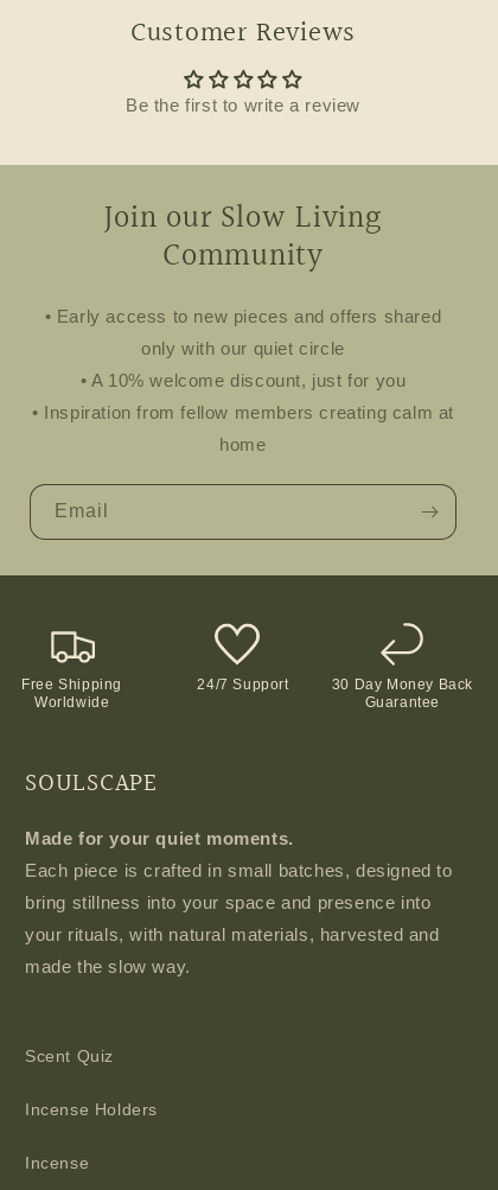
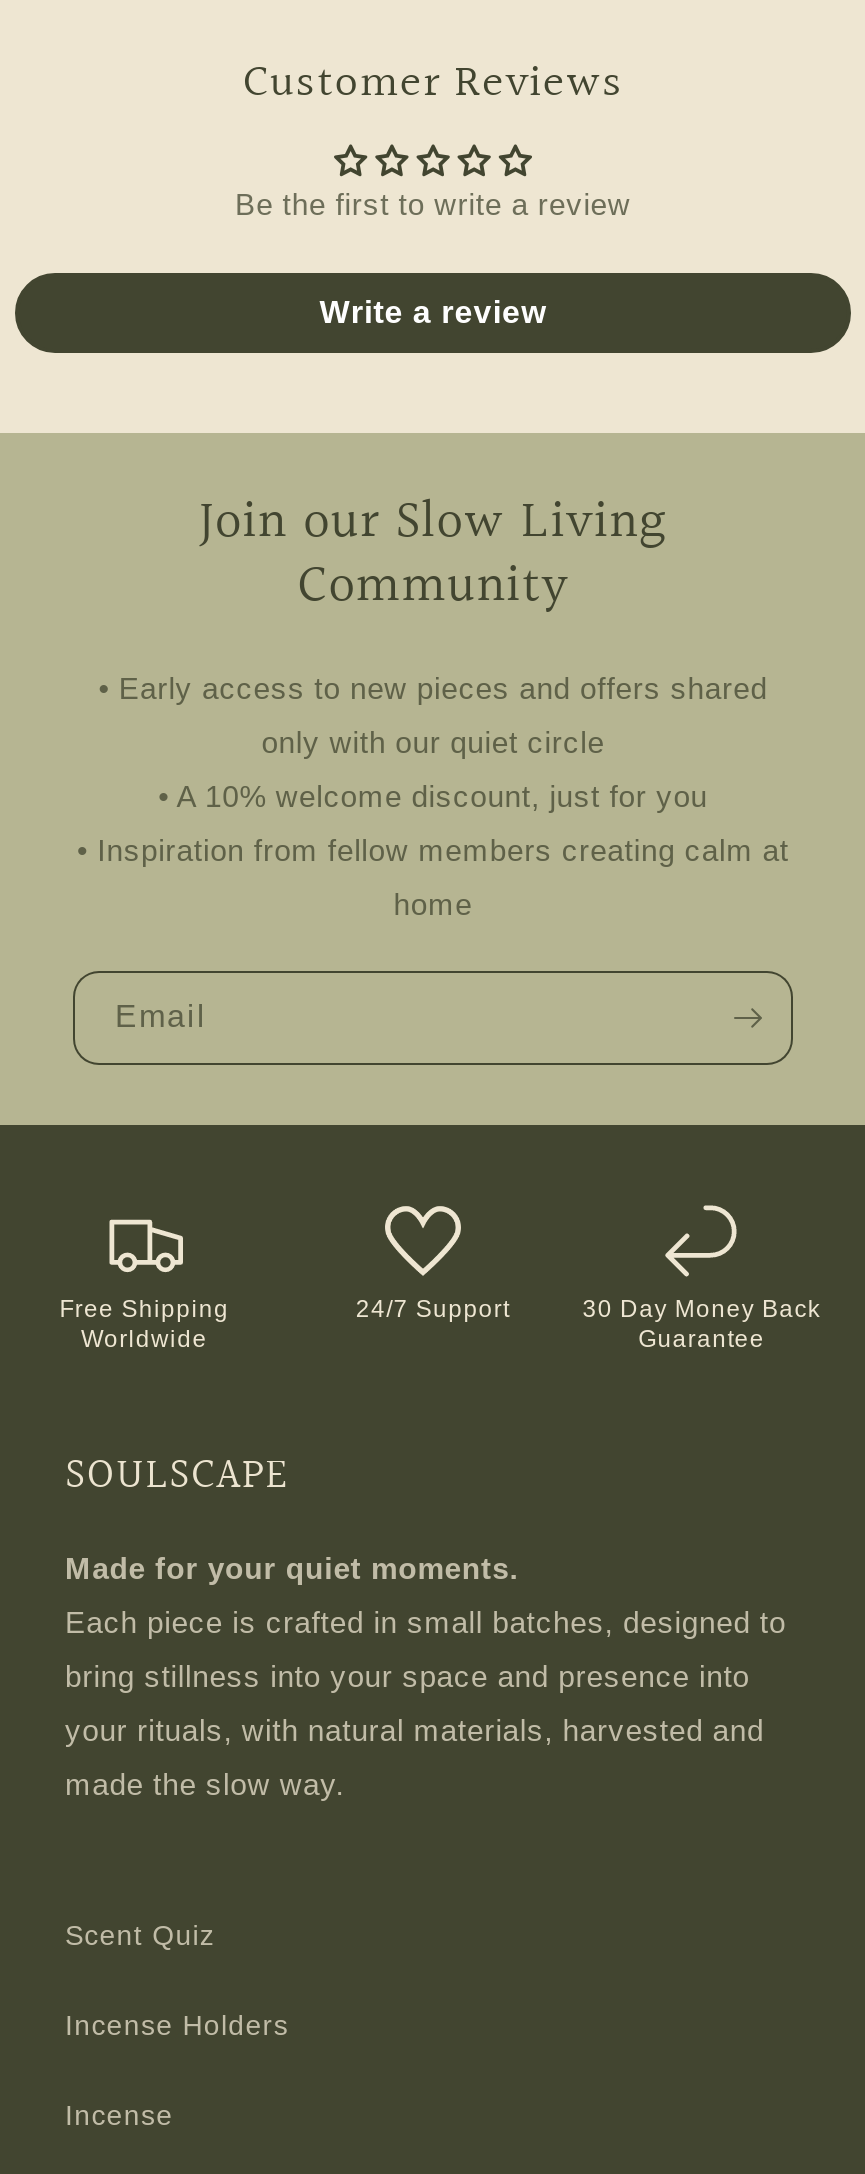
none -> [320,295,546,329] Write a review

